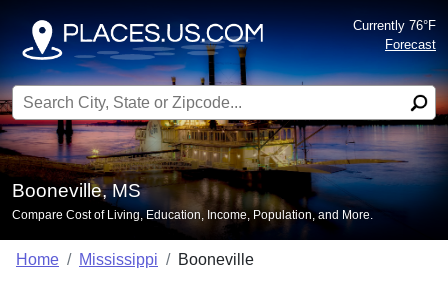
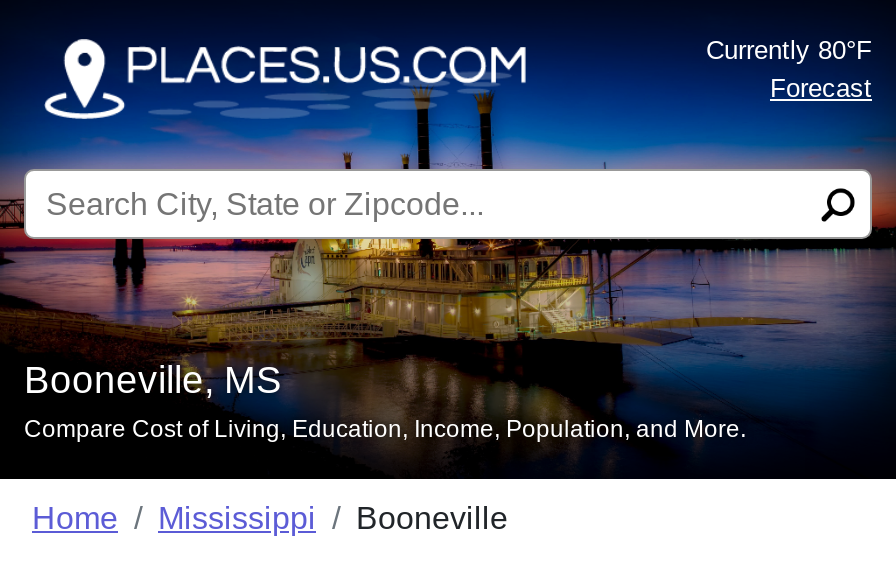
[353,18,436,33] Currently 76°F -> [706,35,872,65] Currently 80°F

